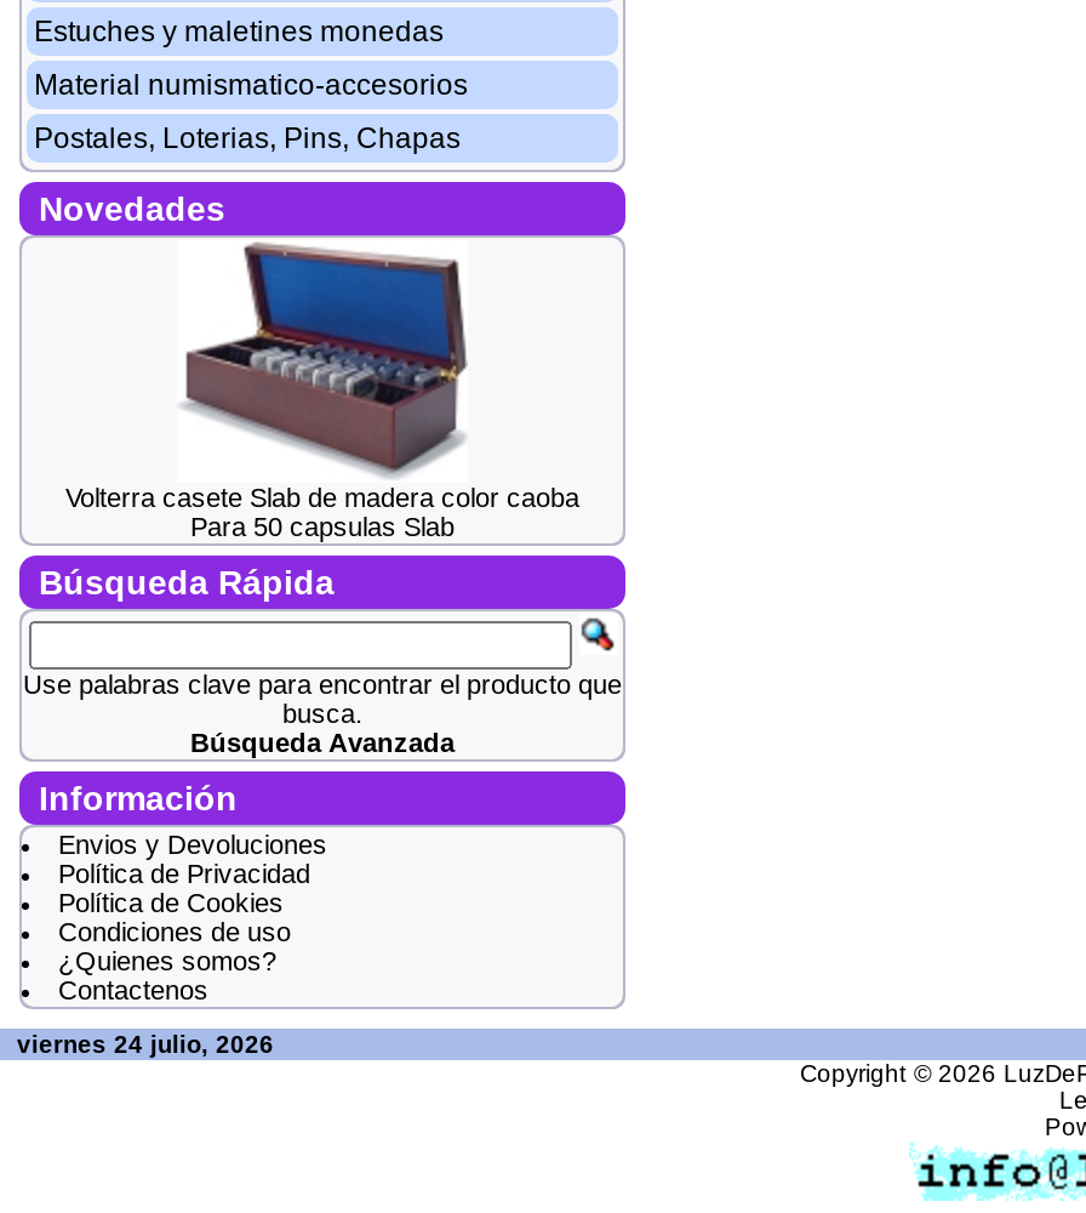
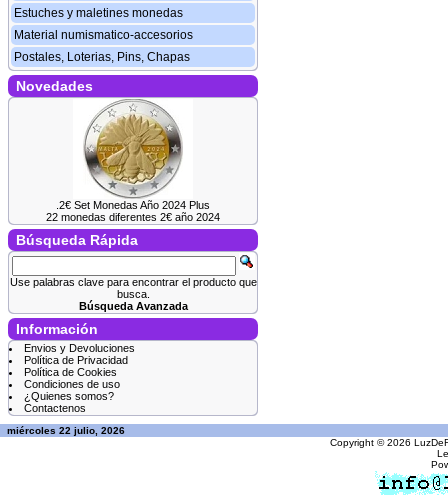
[65,238,579,541] [image] | Volterra casete Slab de madera color caoba | Para 50 capsulas Slab -> [46,98,220,223] [image] | .2€ Set Monedas Año 2024 Plus | 22 monedas diferentes 2€ año 2024
[2,1031,288,1058] viernes 24 julio, 2026 -> [1,425,131,436] miércoles 22 julio, 2026

